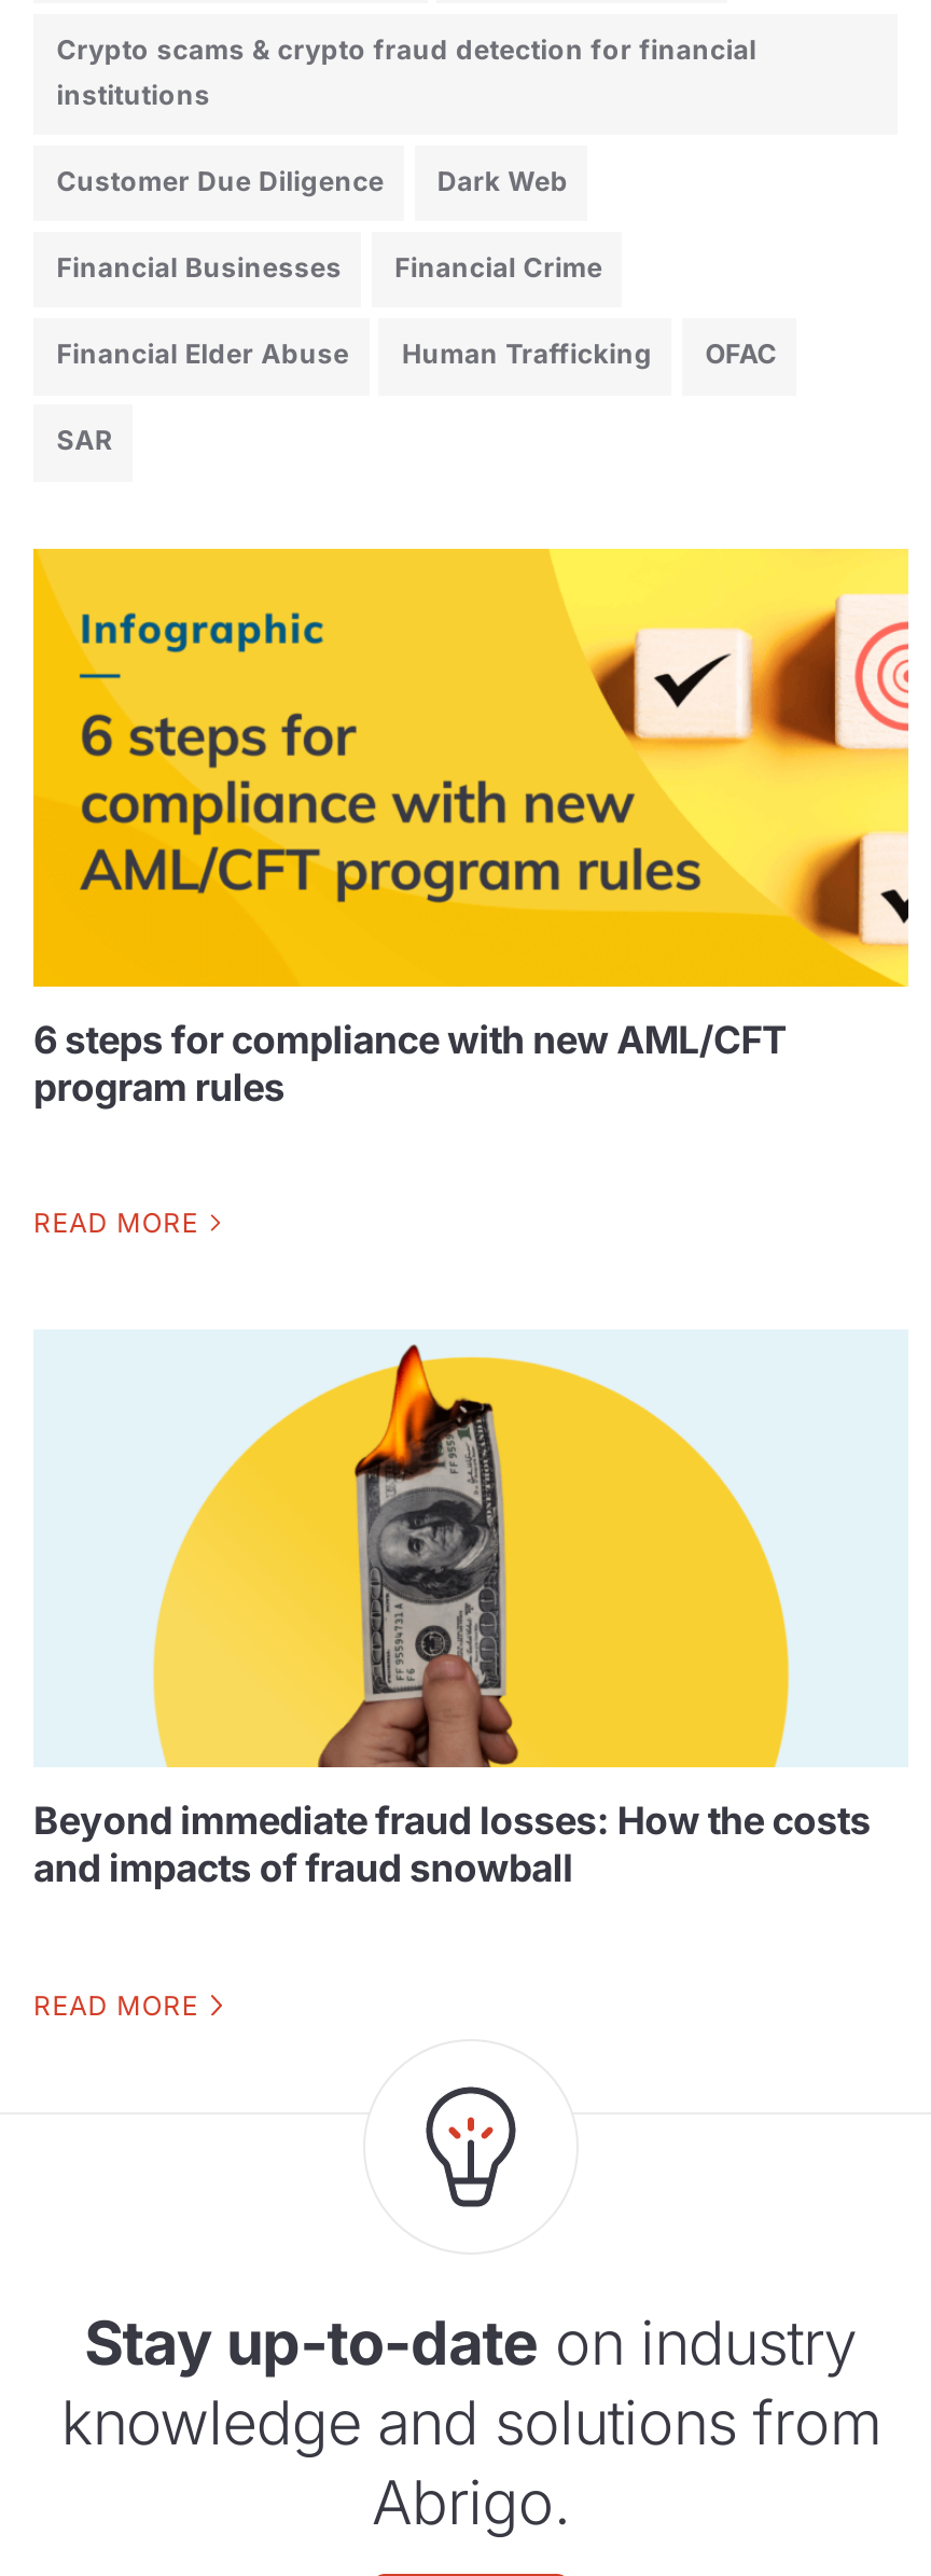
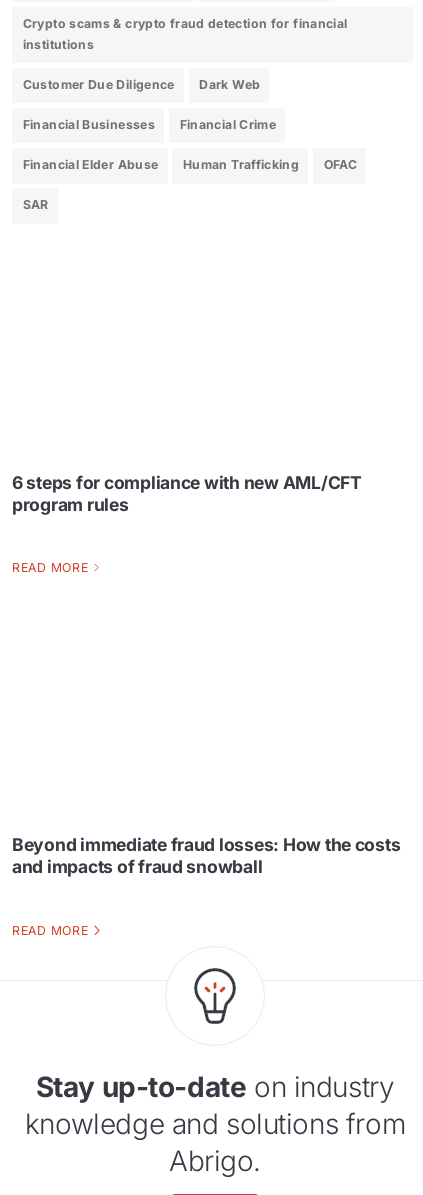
[31,547,911,989] [image] -> none
[152,1340,792,1769] [image] -> none

